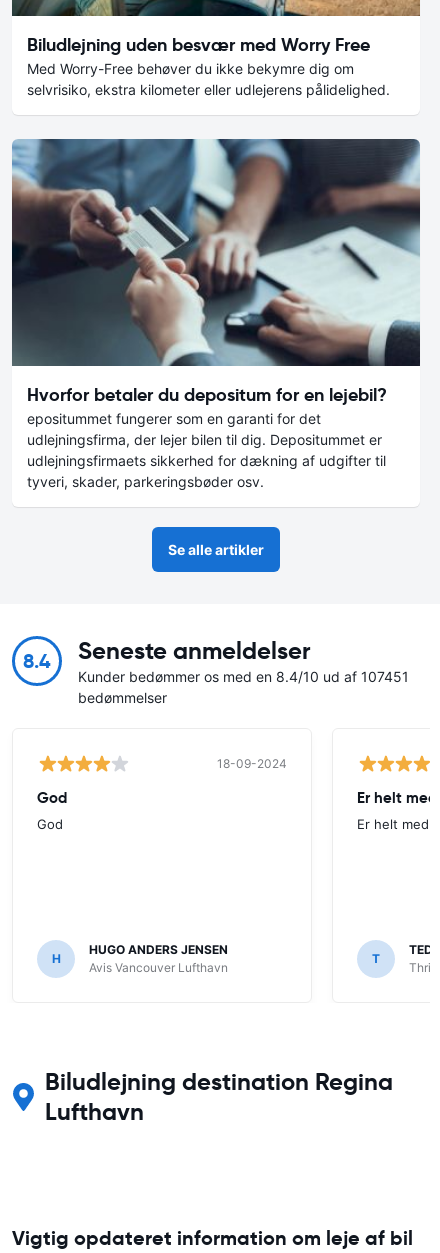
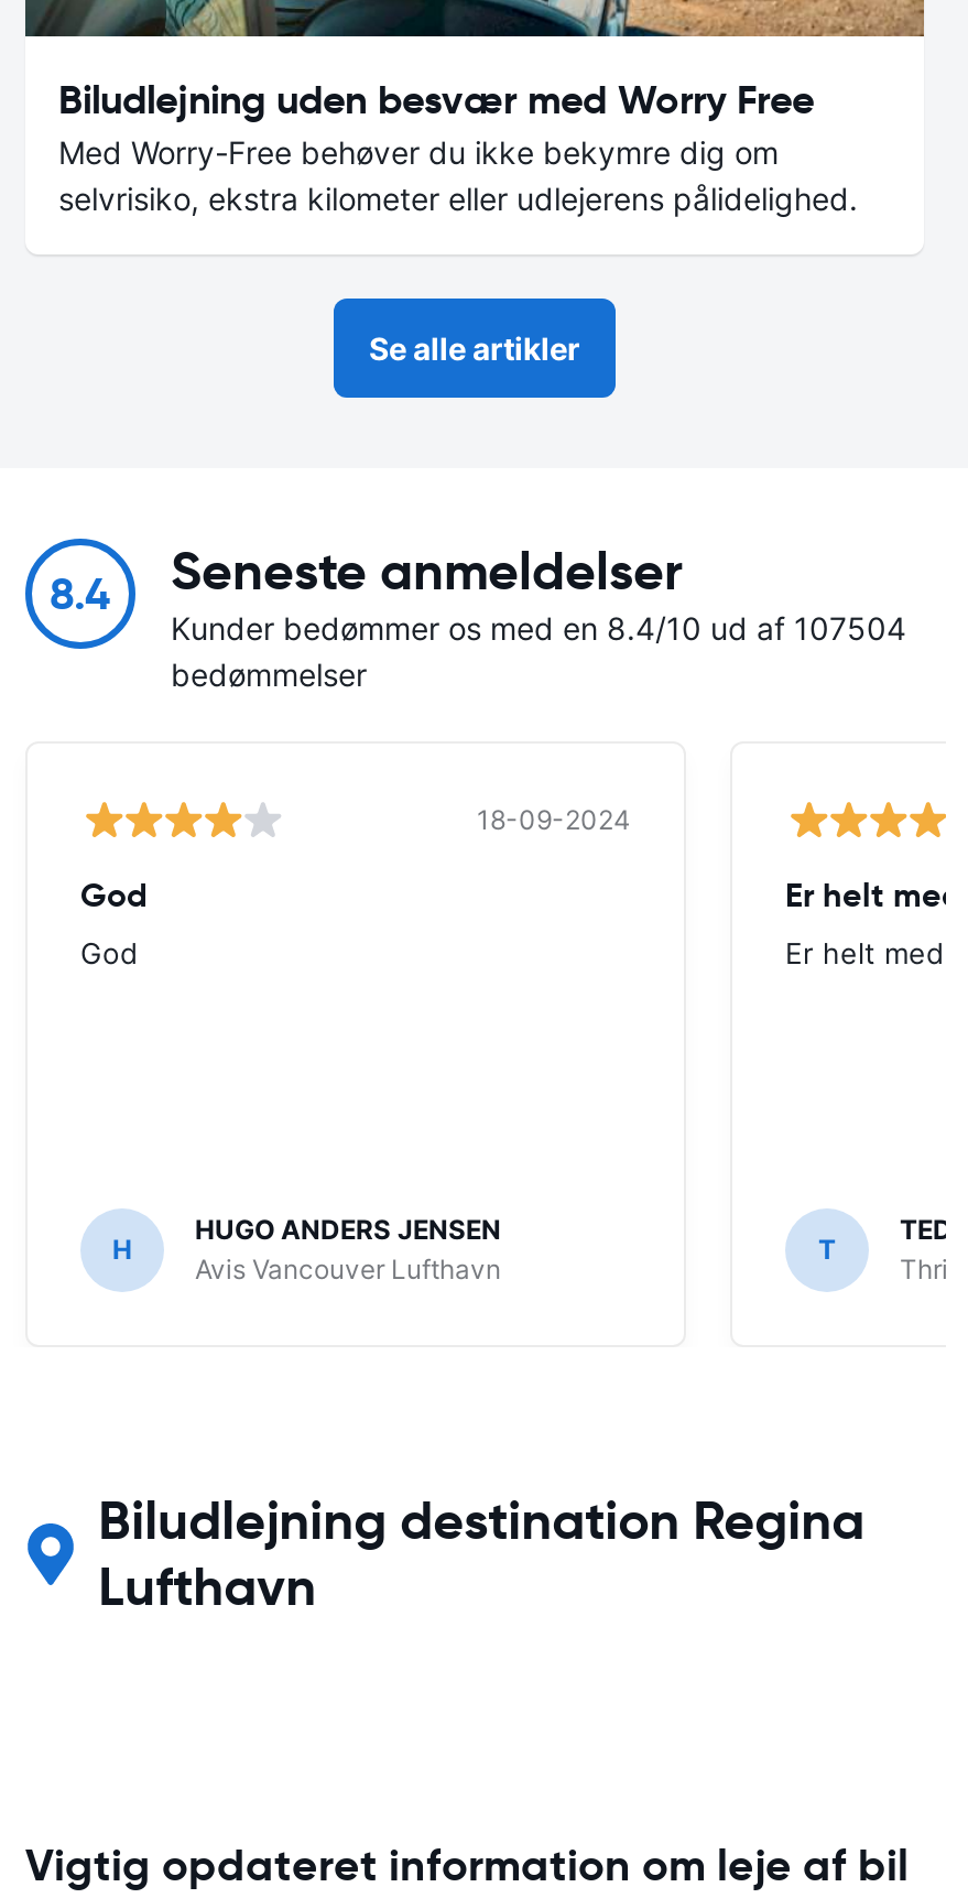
[11,135,421,490] [image] | Hvorfor betaler du depositum for en lejebil? | epositummet fungerer som en garanti for det | udlejningsfirma, der lejer bilen til dig. Depositummet er | udlejningsfirmaets sikkerhed for dækning af udgifter til | tyveri, skader, parkeringsbøder osv. -> none
[78,668,409,685] Kunder bedømmer os med en 8.4/10 ud af 107451 -> [171,609,906,646] Kunder bedømmer os med en 8.4/10 ud af 107504

